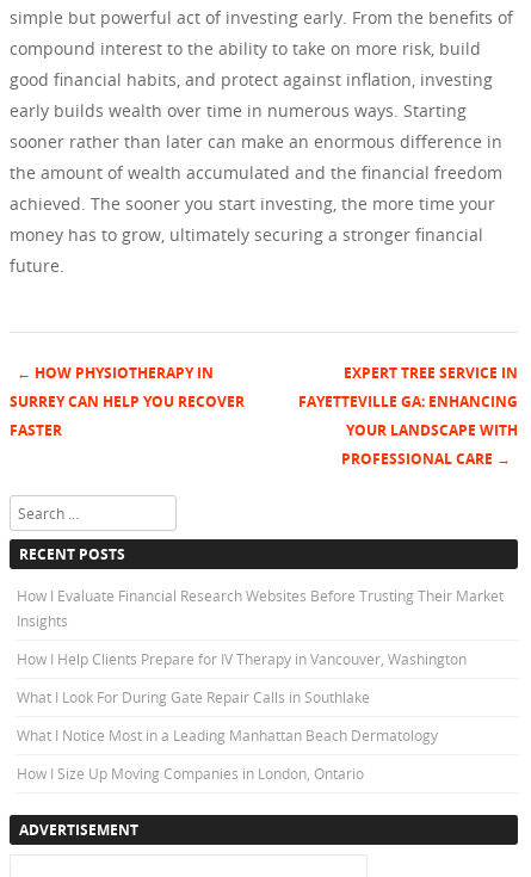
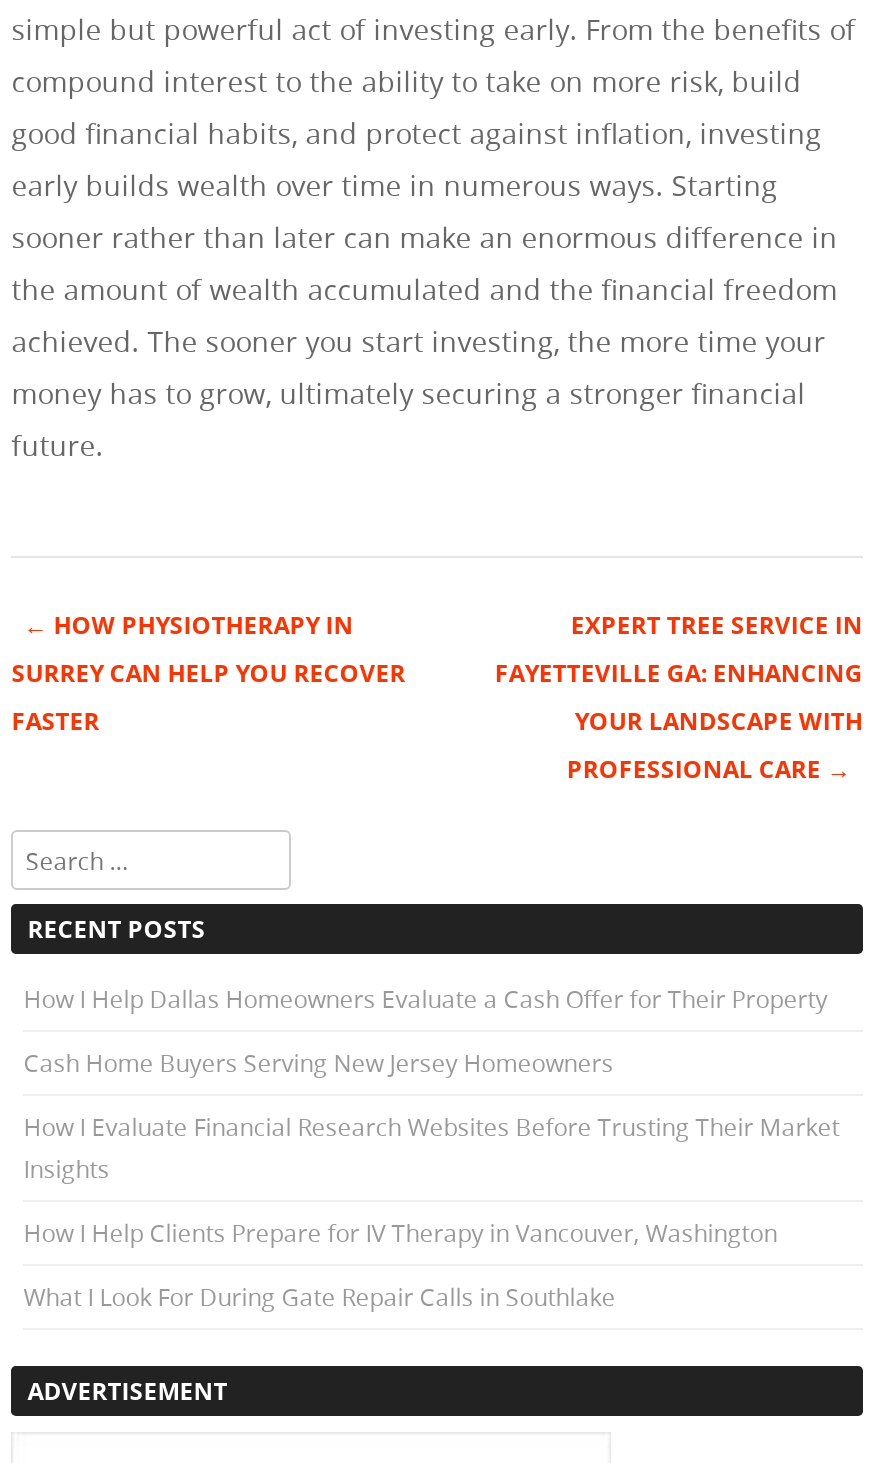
none -> [23,983,827,1079] How I Help Dallas Homeowners Evaluate a Cash Offer for Their Property | Cash Home Buyers Serving New Jersey Homeowners
moved [17,586,504,707] -> [23,1111,839,1313]: How I Evaluate Financial Research Websites Before Trusting Their Market | Insights | How I Help Clients Prepare for IV Therapy in Vancouver, Washington | What I Look For During Gate Repair Calls in Southlake
[17,726,438,783] What I Notice Most in a Leading Manhattan Beach Dermatology | How I Size Up Moving Companies in London, Ontario -> none

